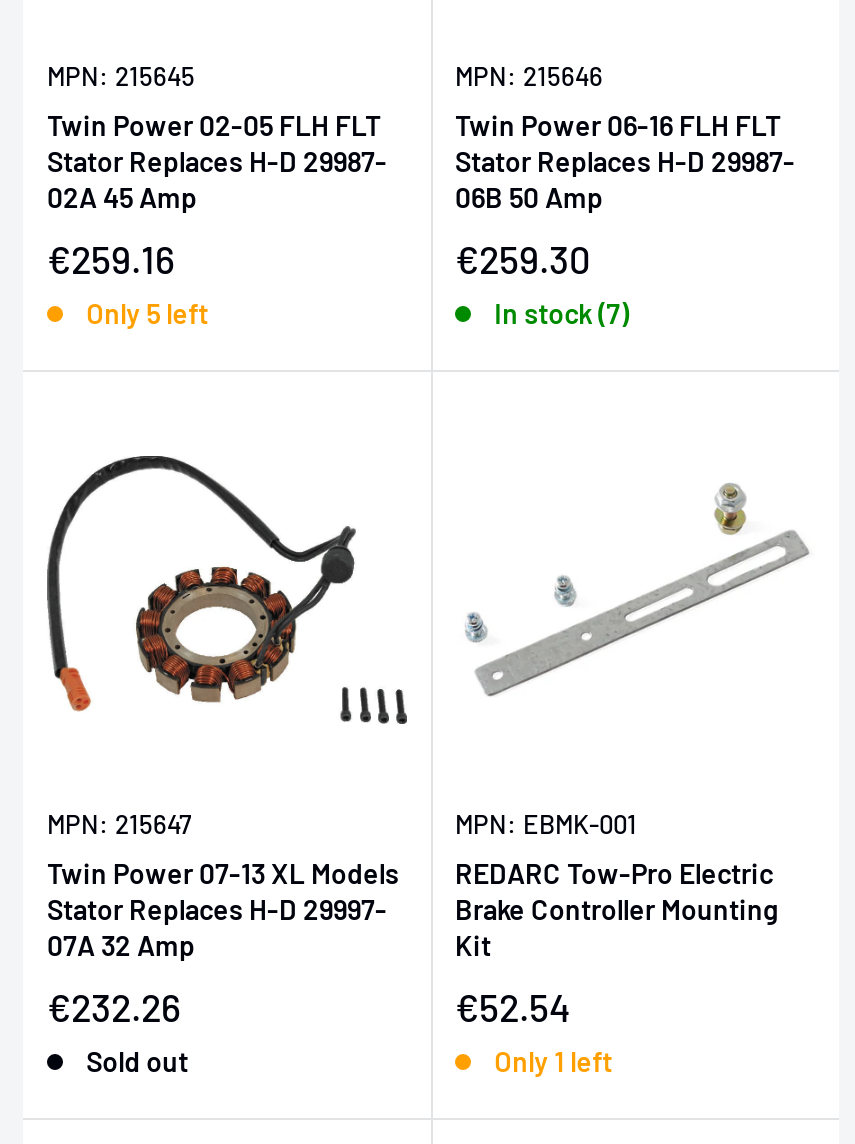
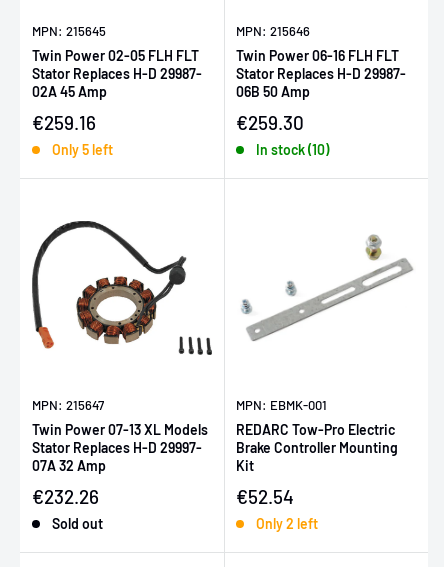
[494,296,628,330] In stock (7) -> [256,141,329,158] In stock (10)
[494,1044,612,1078] Only 1 left -> [256,515,318,532] Only 2 left

